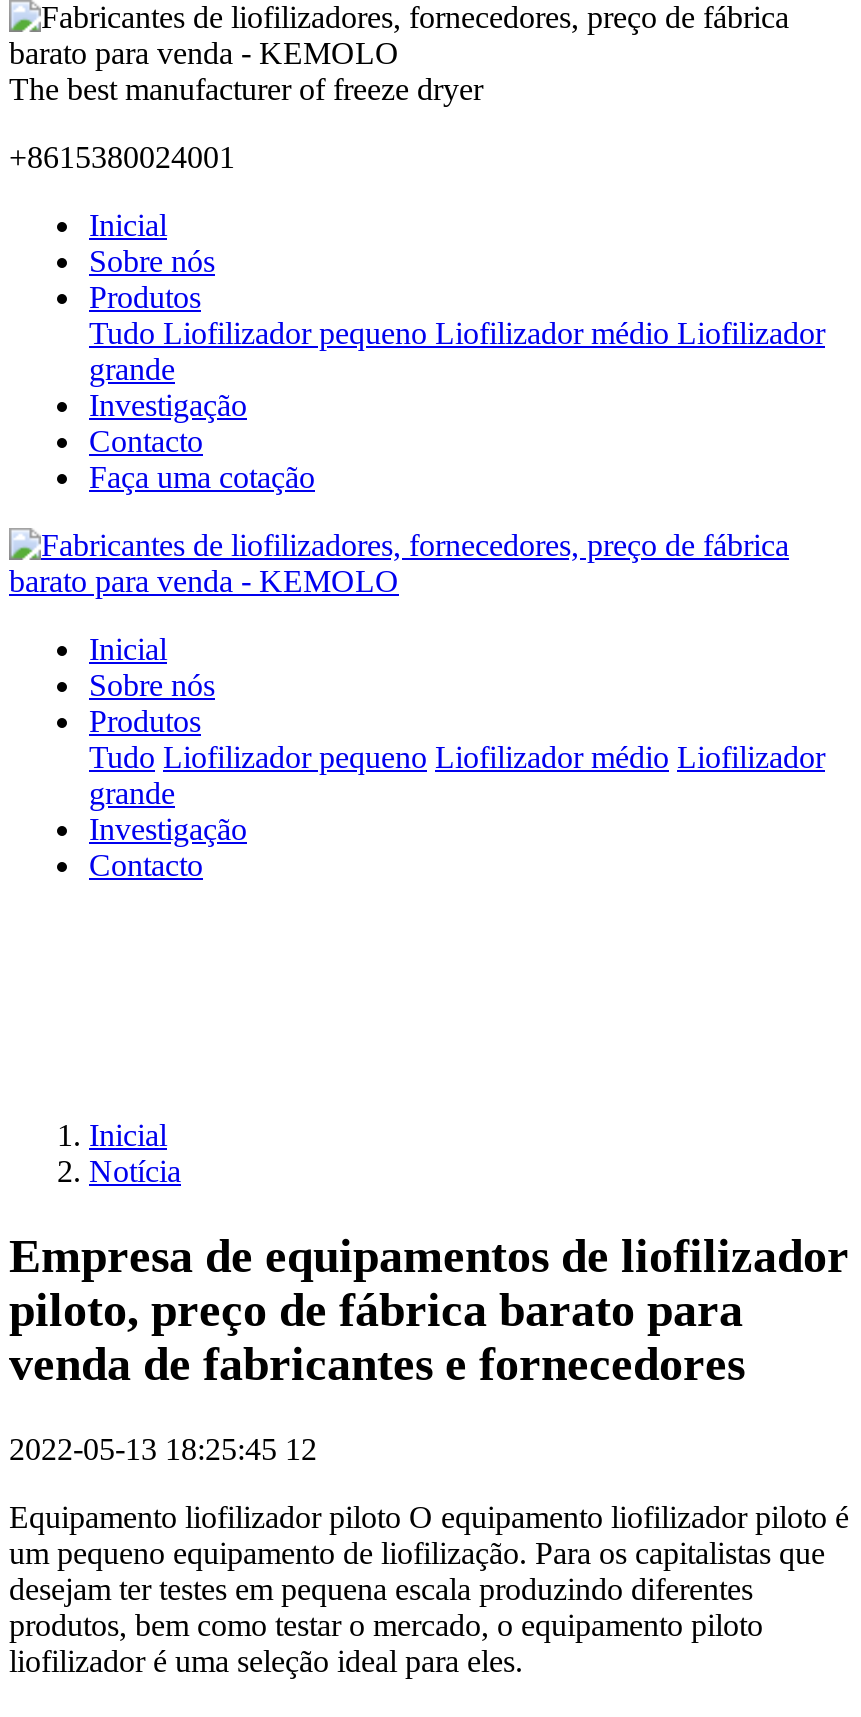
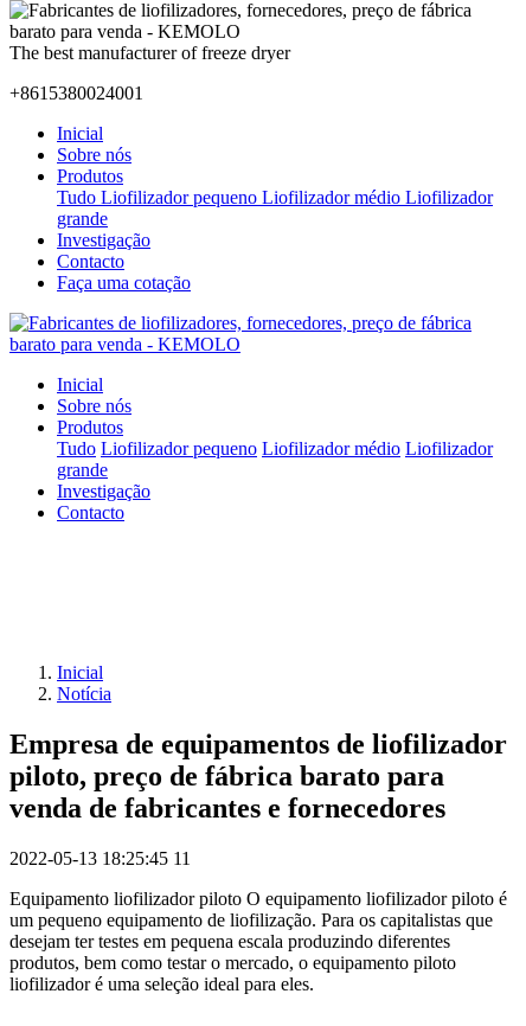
[9,1432,317,1466] 2022-05-13 18:25:45 12 -> [9,848,191,868] 2022-05-13 18:25:45 11

